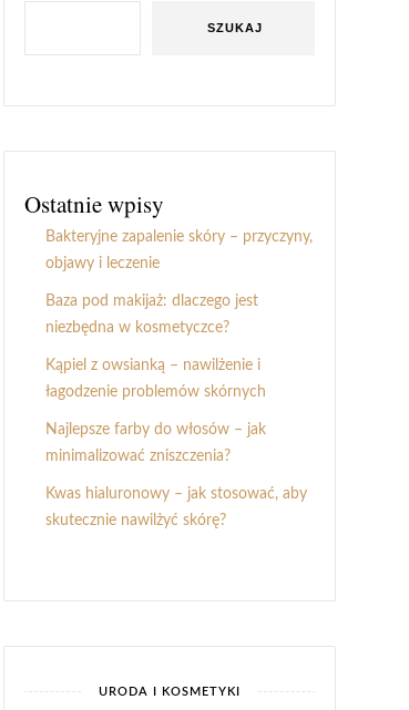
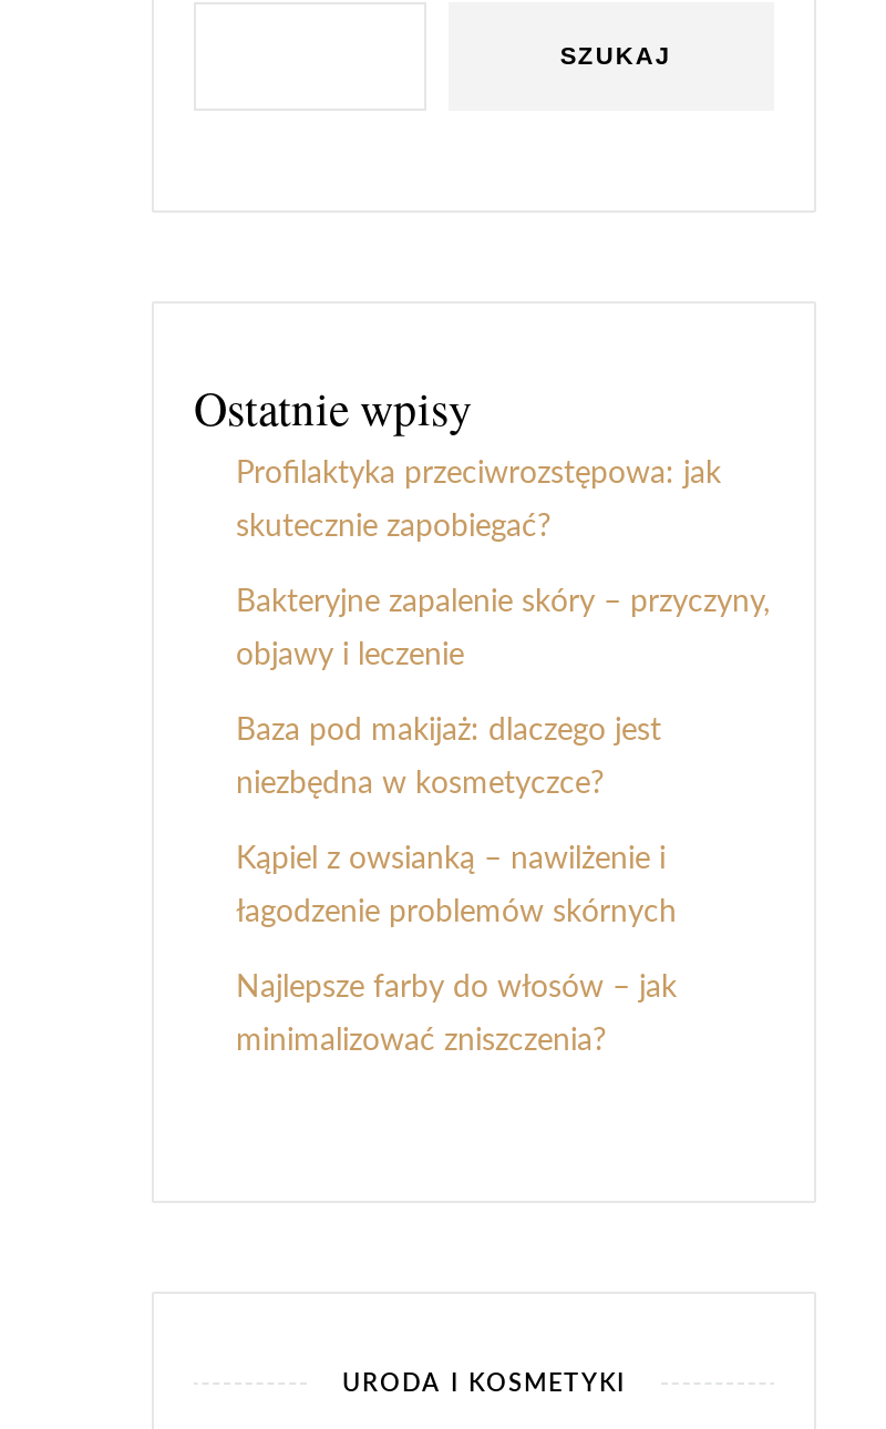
none -> [236,458,721,543] Profilaktyka przeciwrozstępowa: jak | skutecznie zapobiegać?
moved [45,229,313,464] -> [236,587,770,1057]: Bakteryjne zapalenie skóry – przyczyny, | objawy i leczenie | Baza pod makijaż: dlaczego jest | niezbędna w kosmetyczce? | Kąpiel z owsianką – nawilżenie i | łagodzenie problemów skórnych | Najlepsze farby do włosów – jak | minimalizować zniszczenia?
[45,486,307,528] Kwas hialuronowy – jak stosować, aby | skutecznie nawilżyć skórę? -> none

